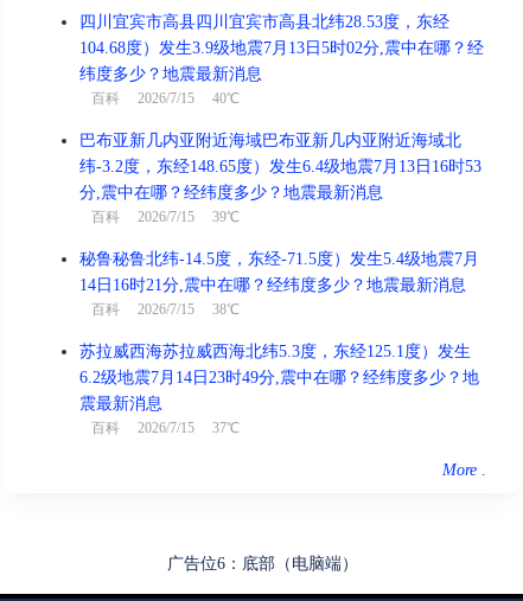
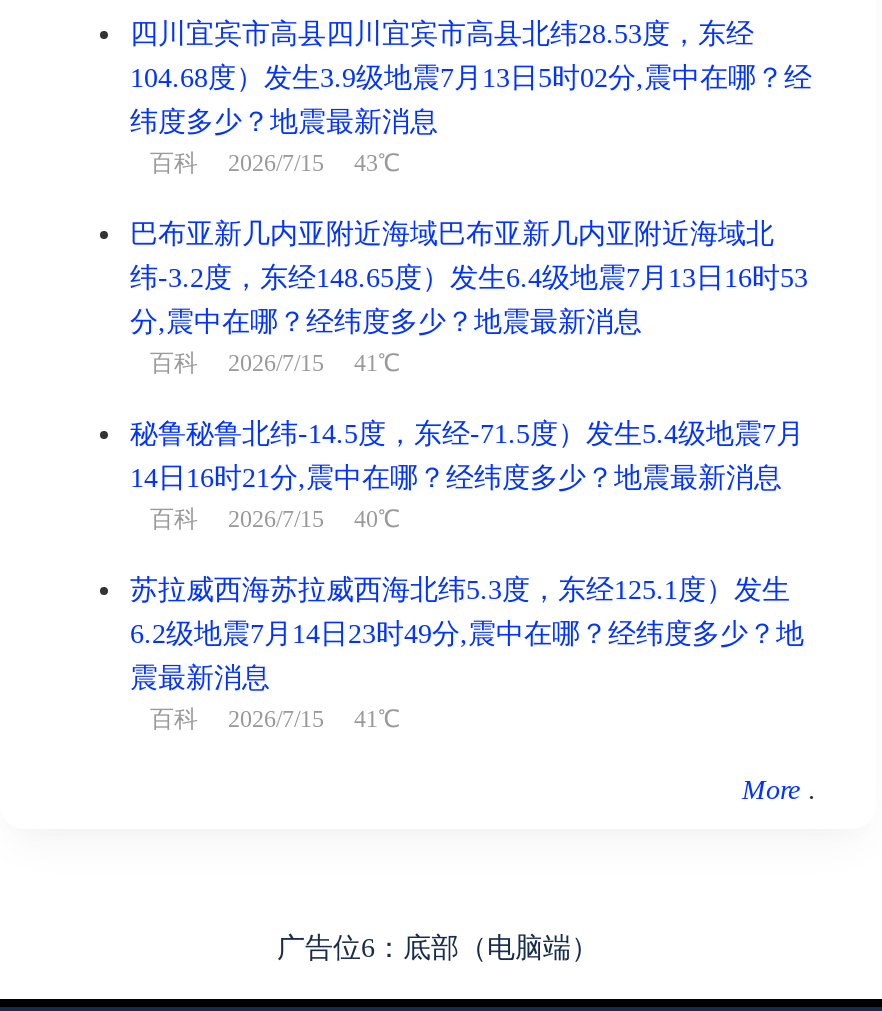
[91,90,240,107] 百科2026/7/15 40℃ -> [150,149,400,177] 百科2026/7/15 43℃
[91,209,240,225] 百科2026/7/15 39℃ -> [150,349,400,377] 百科2026/7/15 41℃
[91,301,240,318] 百科2026/7/15 38℃ -> [150,505,400,533] 百科2026/7/15 40℃
[91,420,240,436] 百科2026/7/15 37℃ -> [150,705,400,733] 百科2026/7/15 41℃

